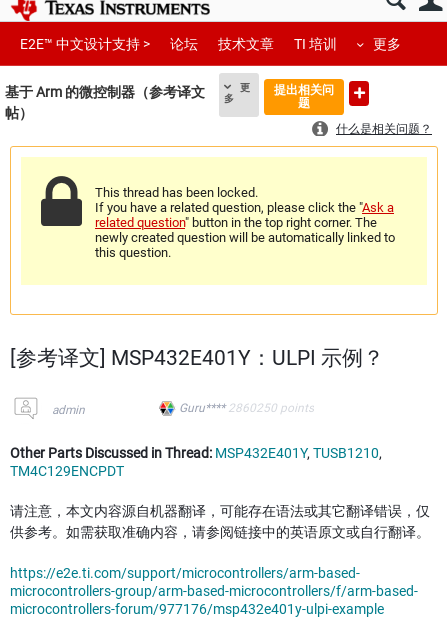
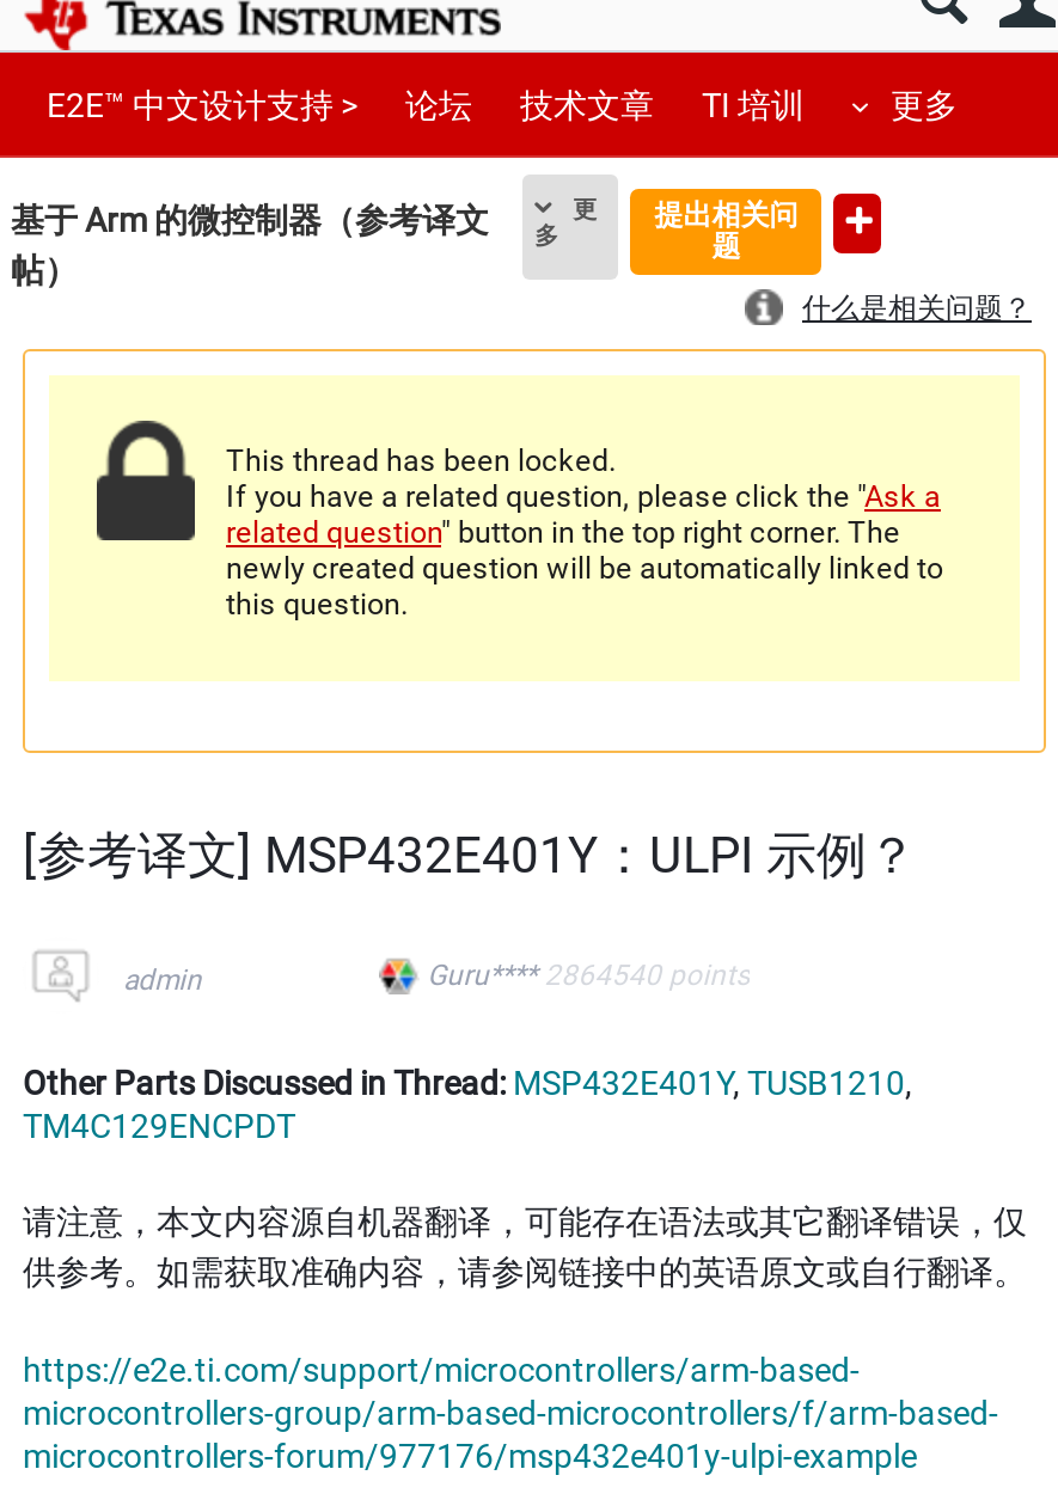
[179,401,314,415] Guru**** 2860250 points -> [427,959,750,992] Guru**** 2864540 points

